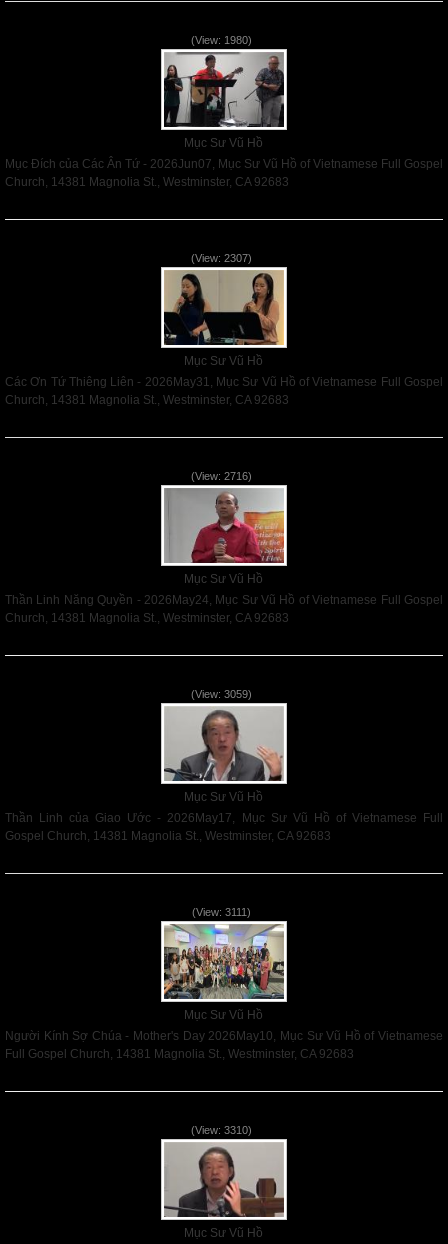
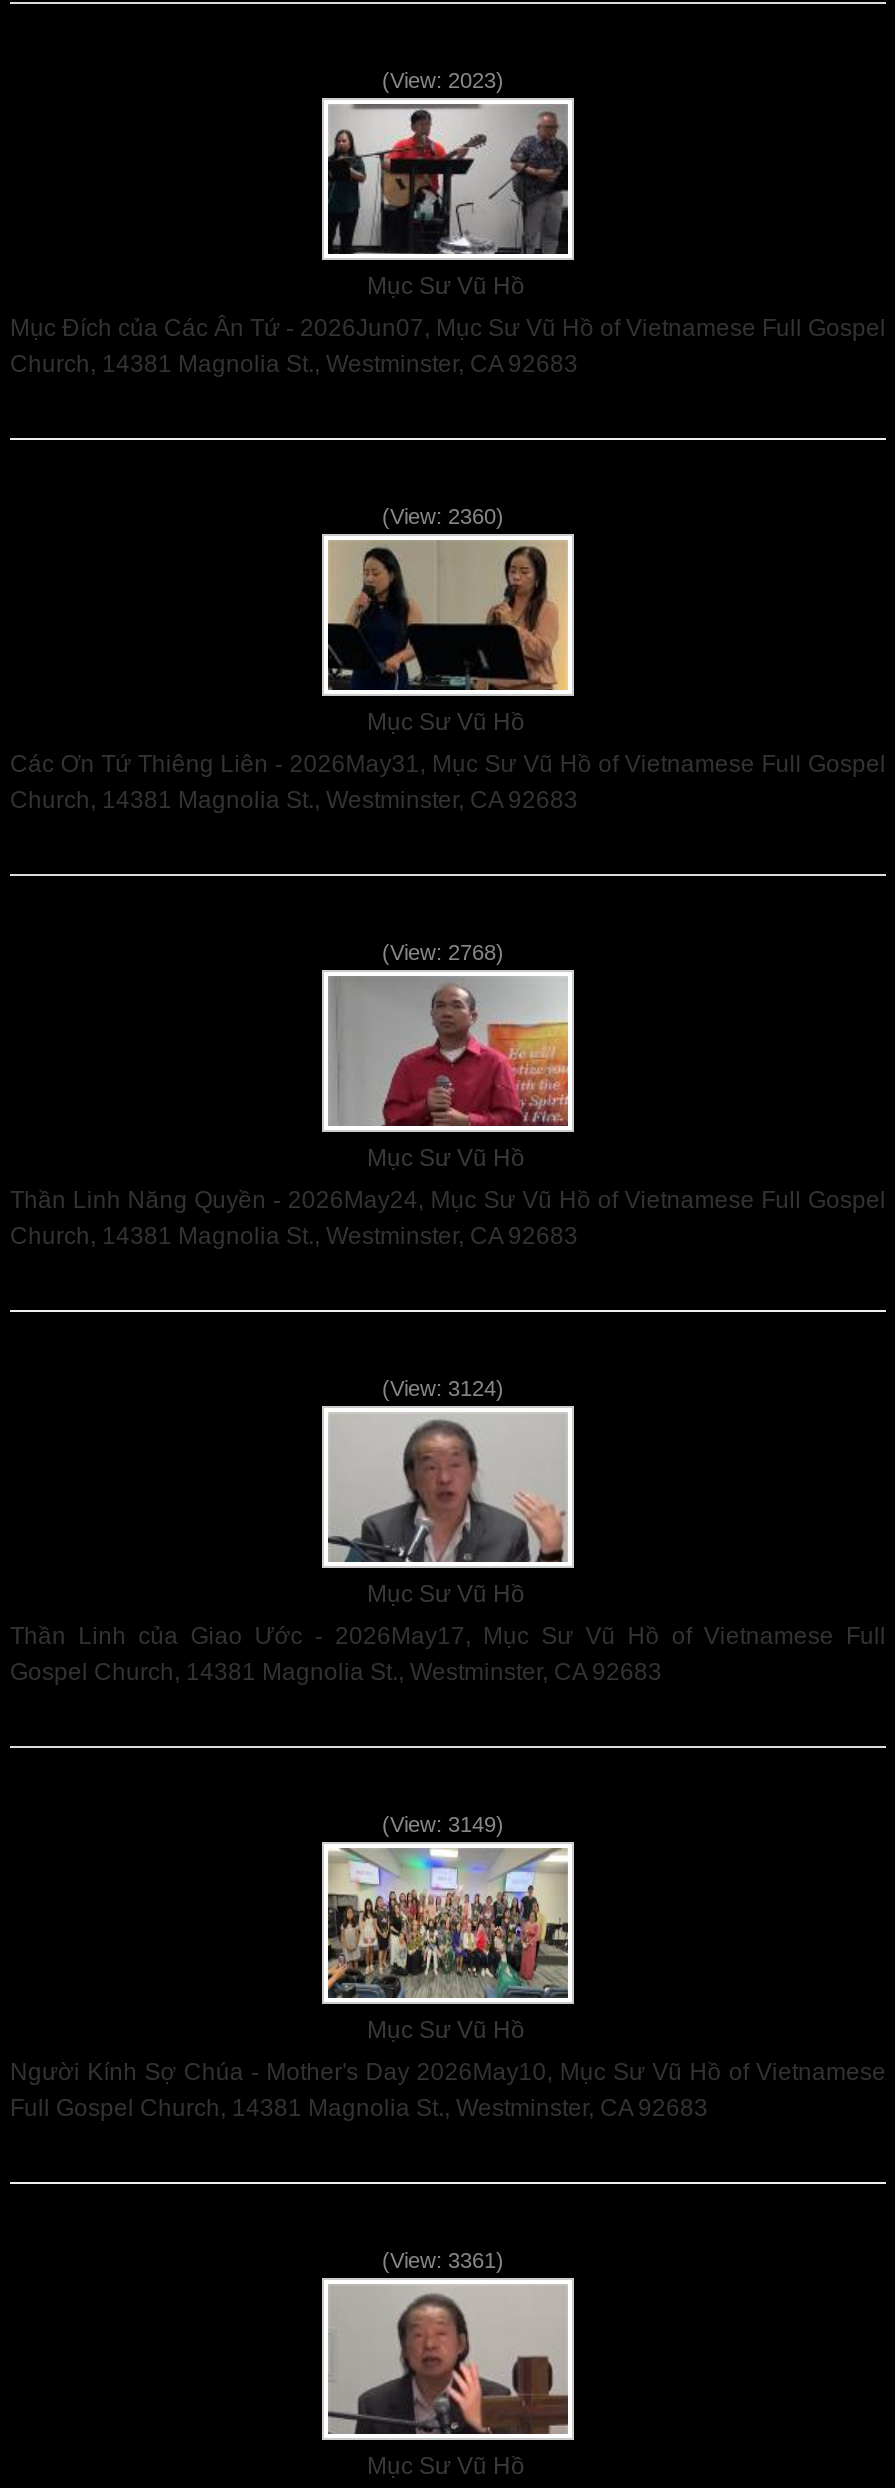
[191,34,252,46] (View: 1980) -> [382,68,504,92] (View: 2023)
[191,252,252,264] (View: 2307) -> [382,504,504,528] (View: 2360)
[191,470,252,482] (View: 2716) -> [382,940,504,964] (View: 2768)
[191,688,252,700] (View: 3059) -> [382,1376,504,1400] (View: 3124)
[192,906,251,918] (View: 3111) -> [382,1812,504,1836] (View: 3149)
[191,1124,252,1136] (View: 3310) -> [382,2248,504,2272] (View: 3361)

